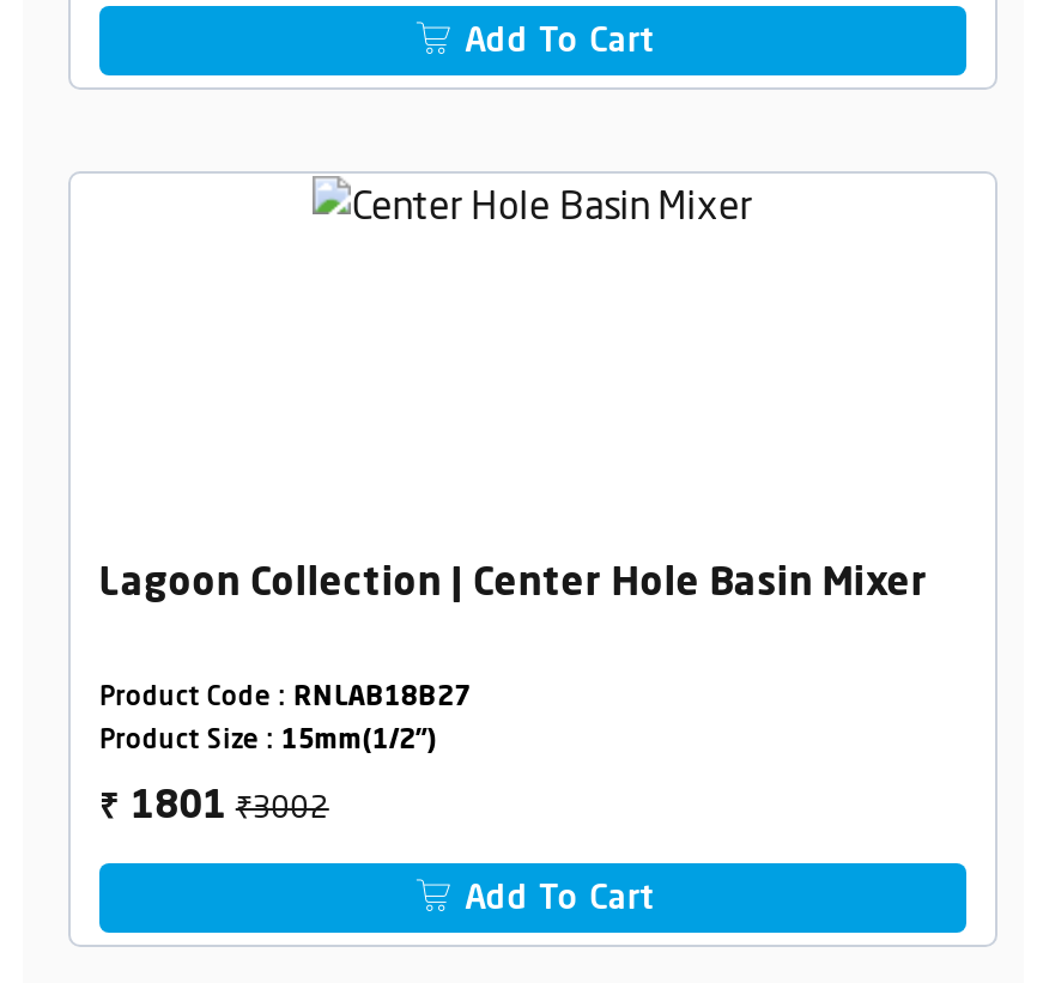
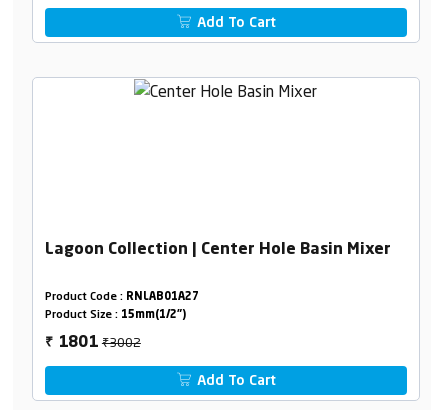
[99,686,470,712] Product Code : RNLAB18B27 -> [45,292,199,303] Product Code : RNLAB01A27

